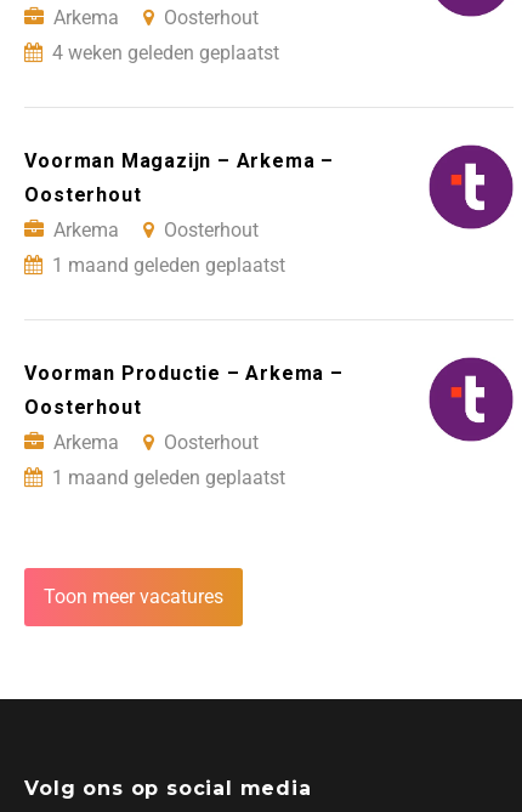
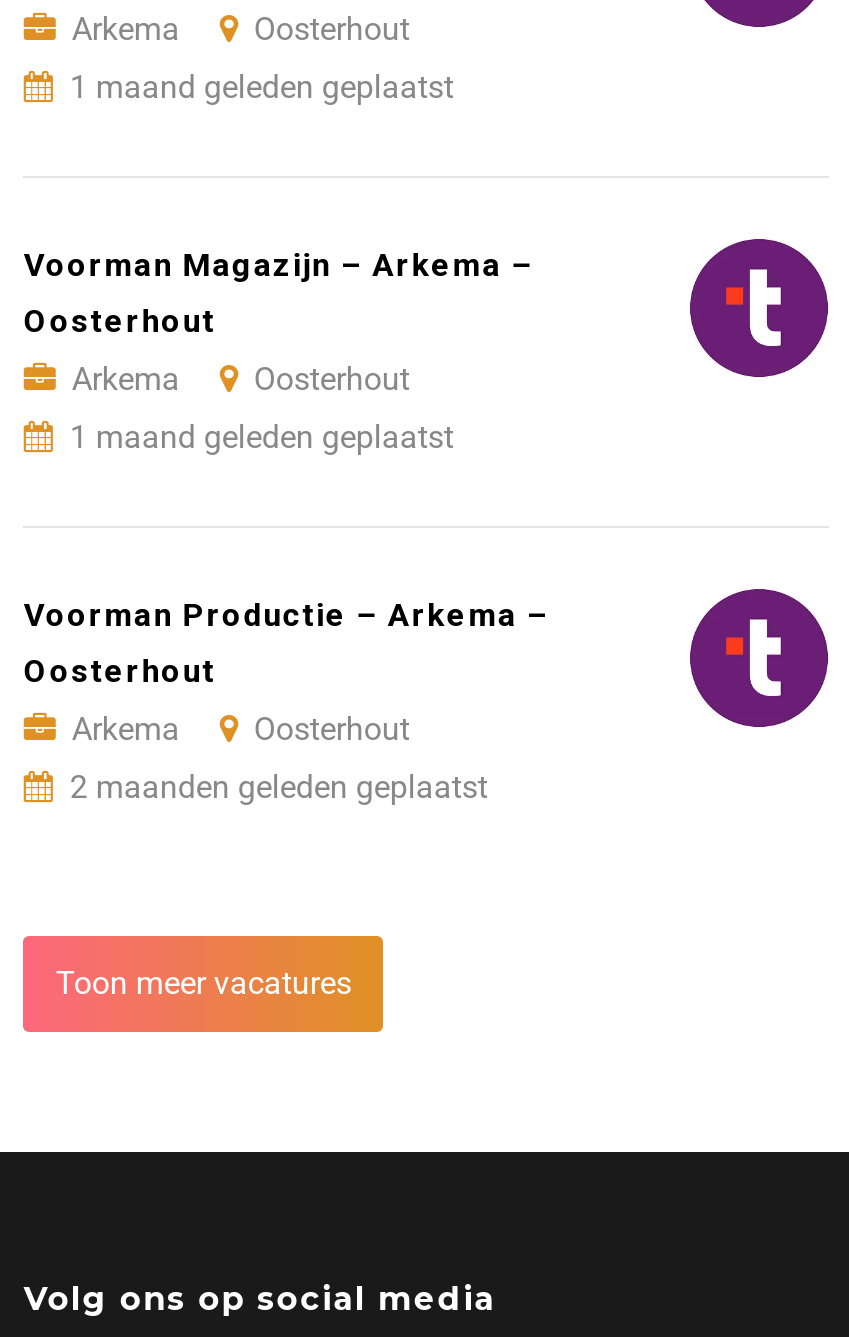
[53,42,280,65] 4 weken geleden geplaatst -> [70,69,454,107] 1 maand geleden geplaatst
[53,466,286,490] 1 maand geleden geplaatst -> [70,769,488,807] 2 maanden geleden geplaatst

